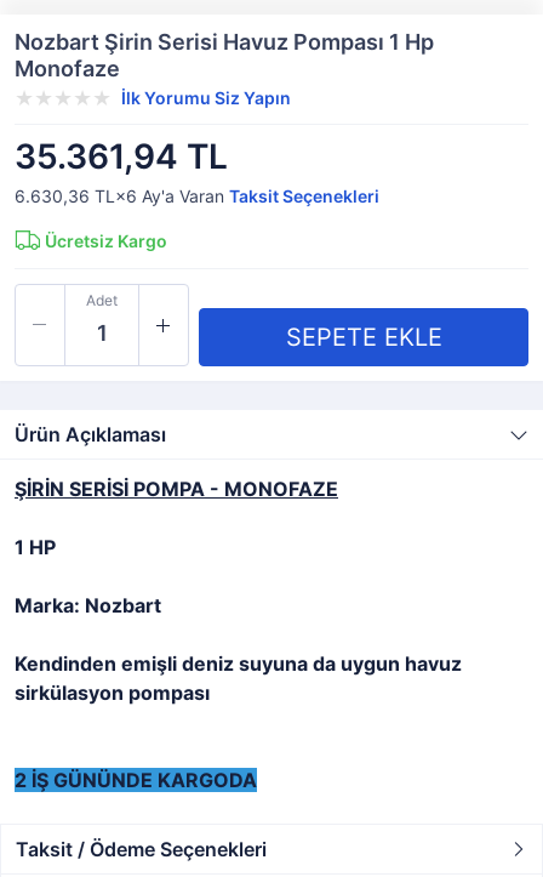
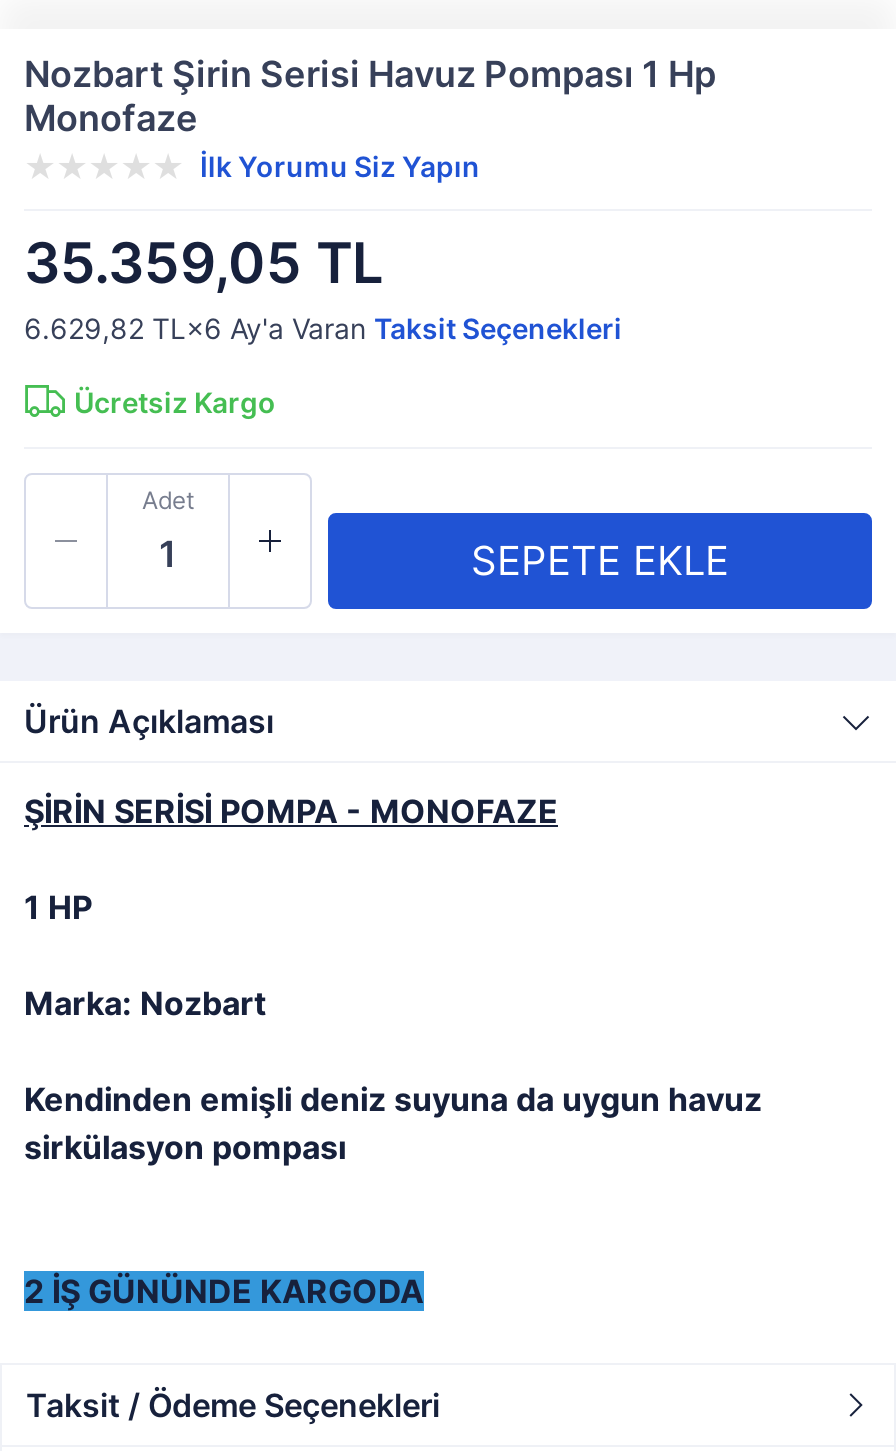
[15,136,228,177] 35.361,94 TL -> [24,229,384,297] 35.359,05 TL
[15,186,379,206] 6.630,36 TL×6 Ay'a Varan Taksit Seçenekleri -> [24,311,622,345] 6.629,82 TL×6 Ay'a Varan Taksit Seçenekleri

